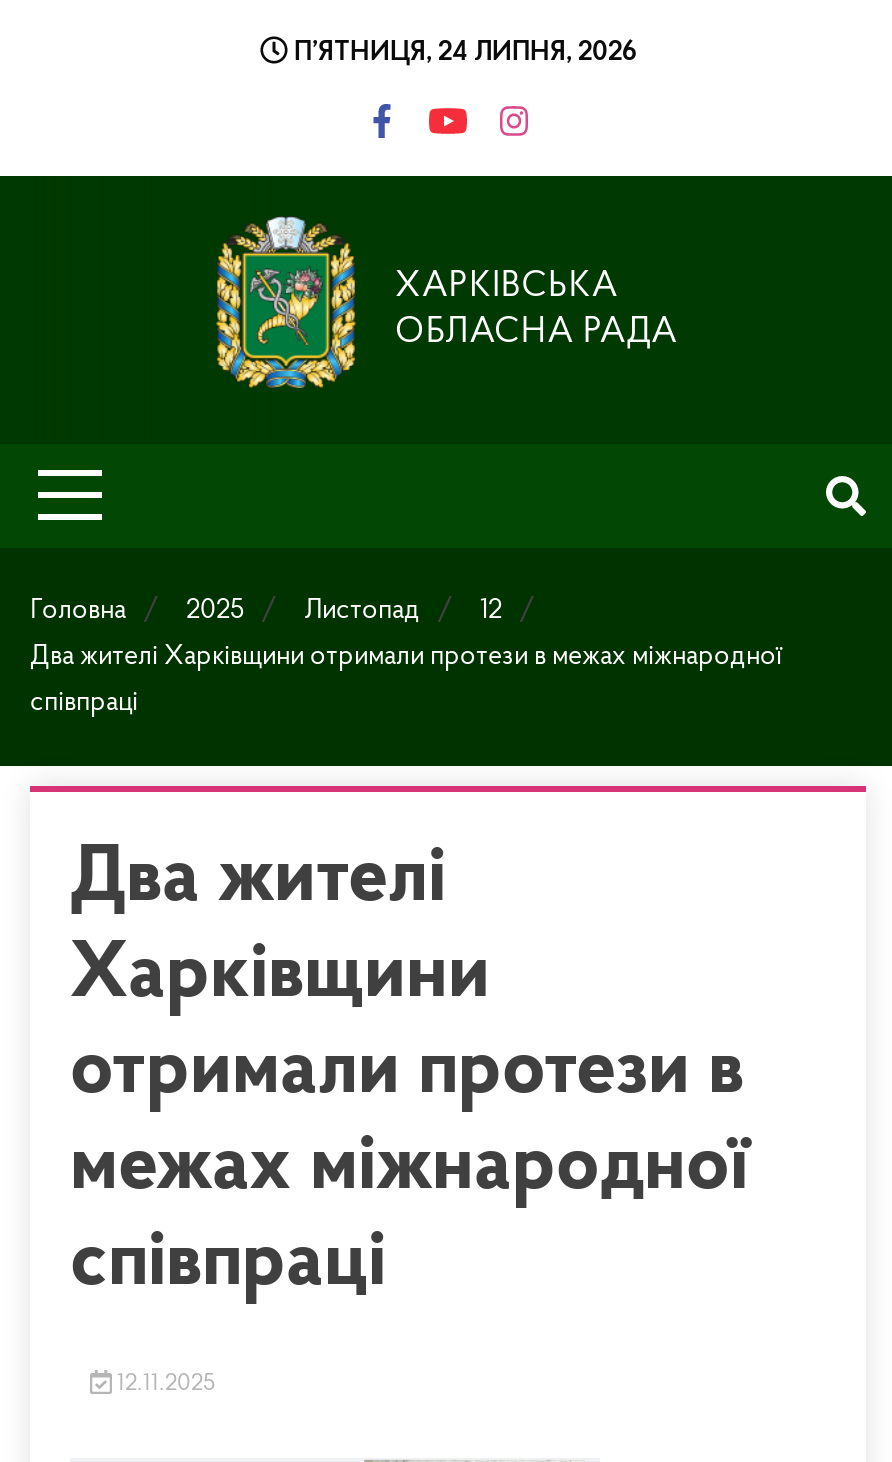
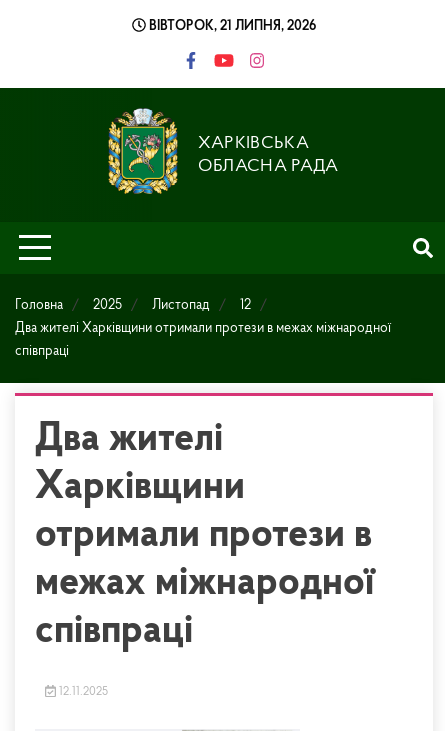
[288,38,636,68] П’ЯТНИЦЯ, 24 ЛИПНЯ, 2026 -> [146,19,316,34] ВІВТОРОК, 21 ЛИПНЯ, 2026

